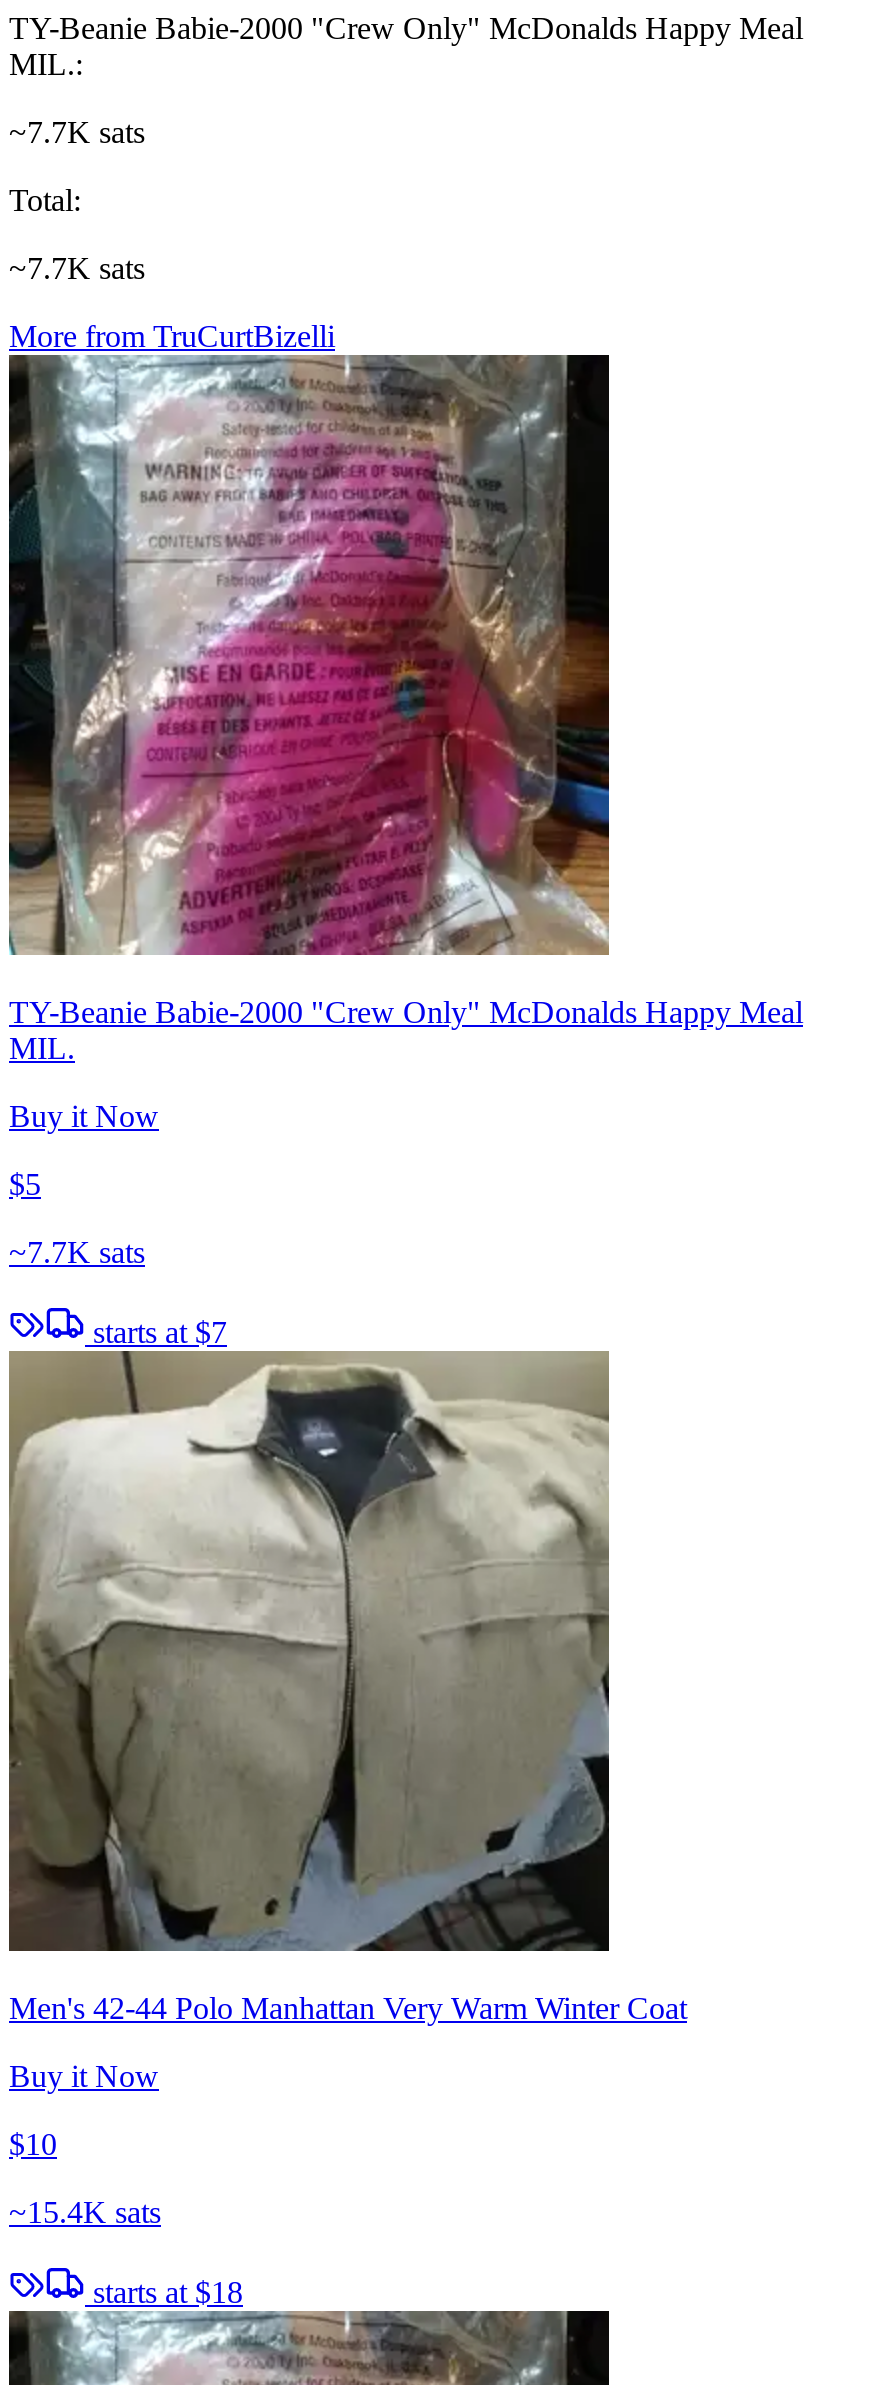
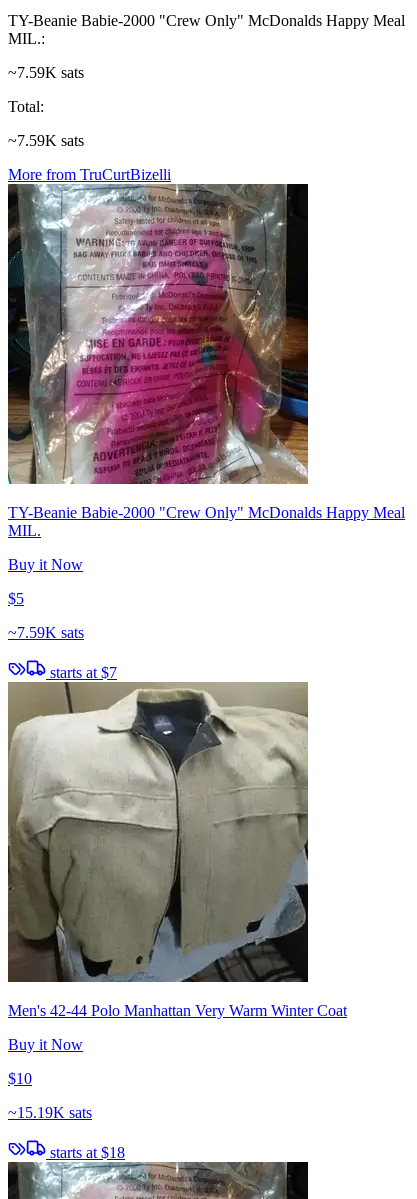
[9,115,145,149] ~7.7K sats -> [8,64,84,81] ~7.59K sats
[9,251,145,285] ~7.7K sats -> [8,132,84,149] ~7.59K sats
[9,1235,145,1269] ~7.7K sats -> [8,624,84,641] ~7.59K sats
[9,2195,161,2229] ~15.4K sats -> [8,1104,92,1121] ~15.19K sats

